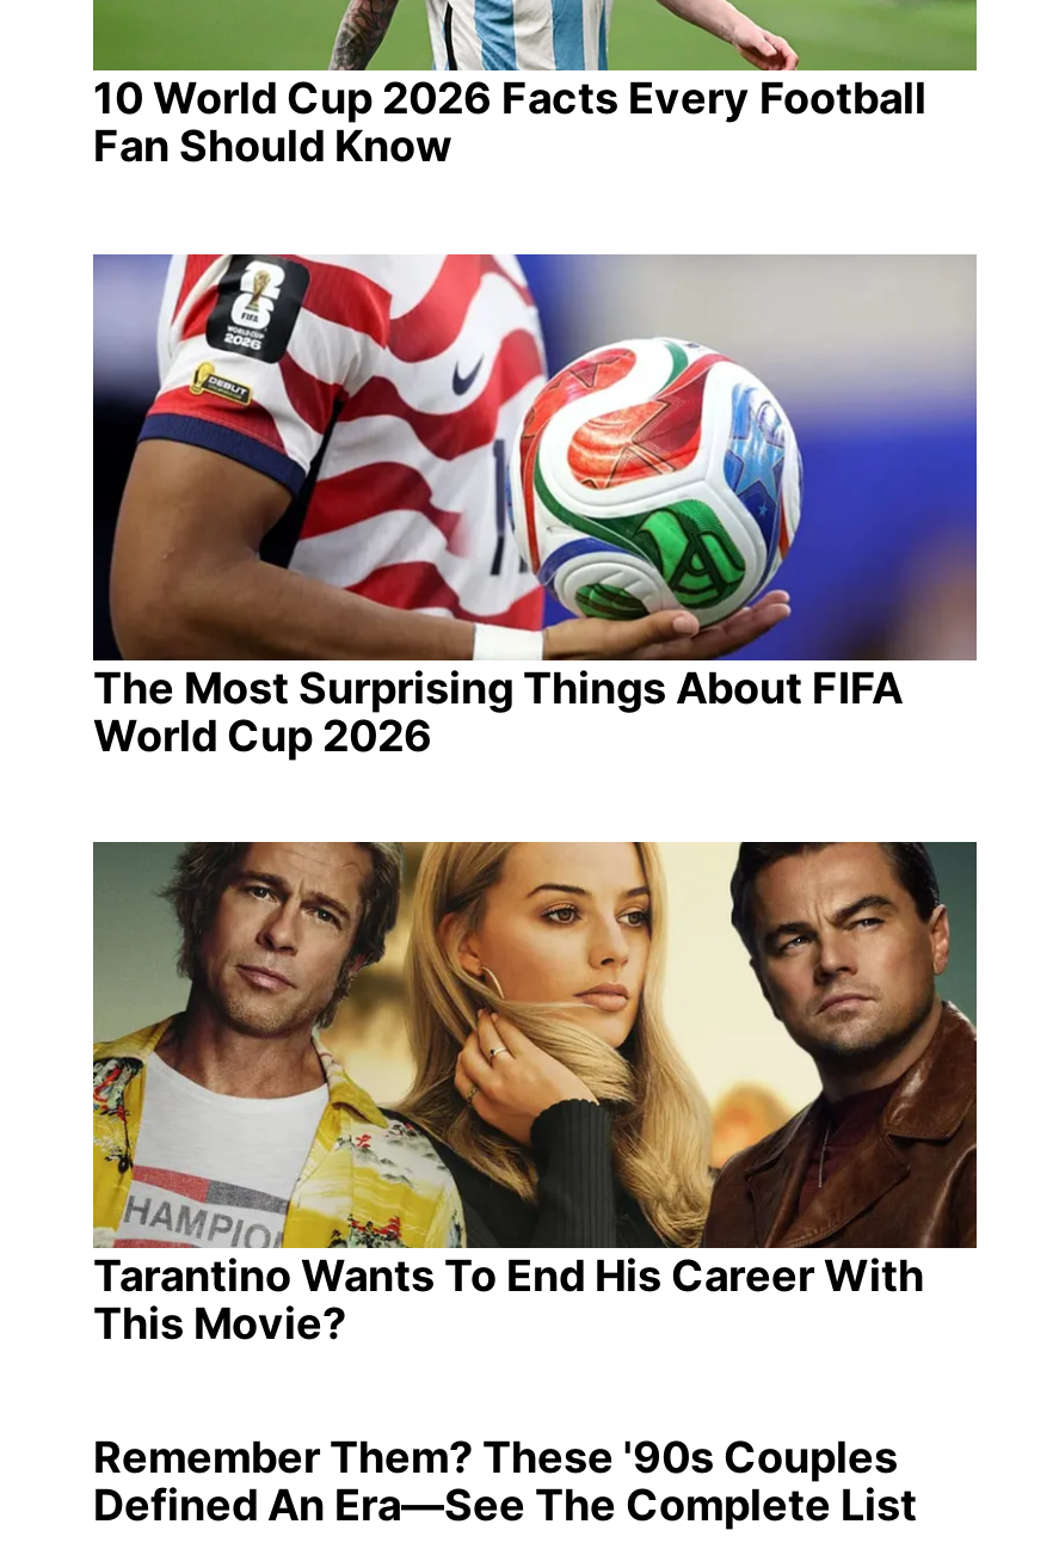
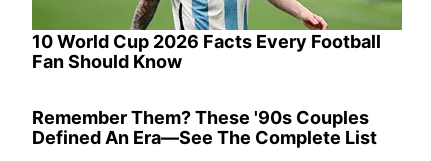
[91,251,979,760] [image] | The Most Surprising Things About FIFA | World Cup 2026 -> none
[93,838,979,1348] [image] | Tarantino Wants To End His Career With | This Movie? -> none

